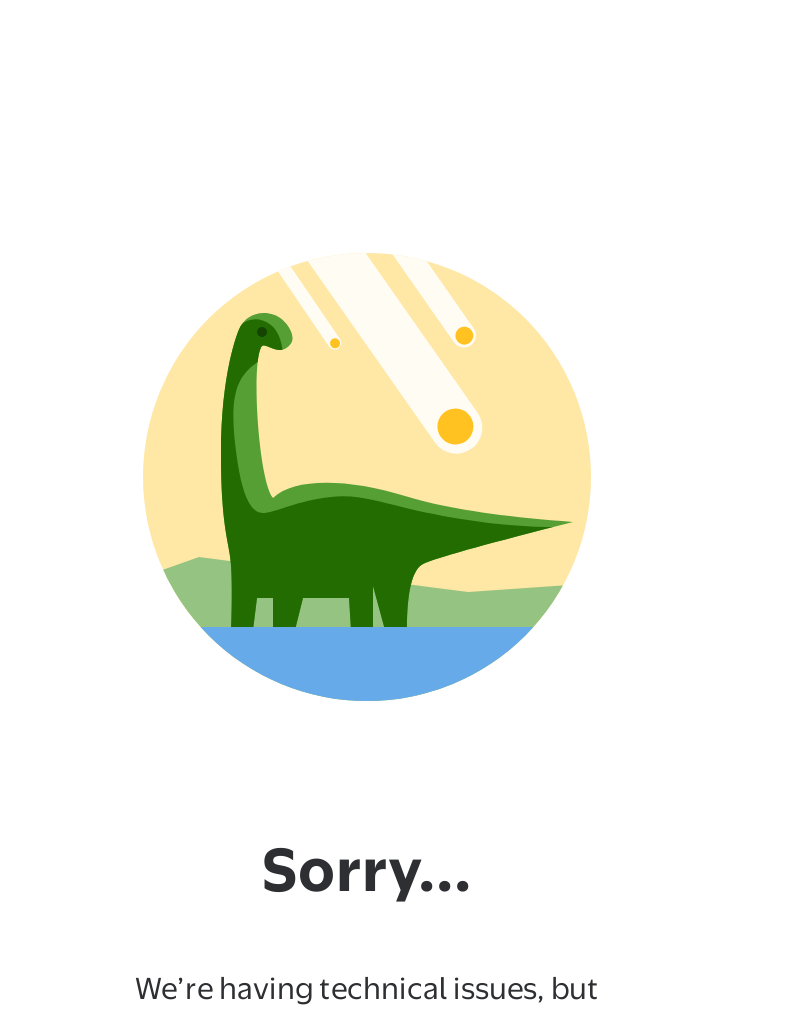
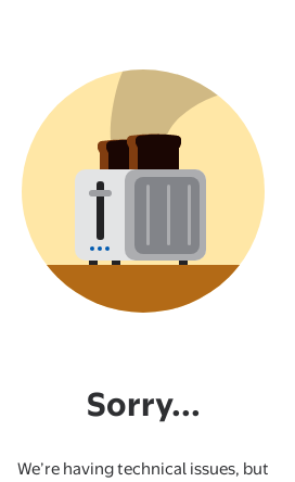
[163,255,571,703] [image] -> [34,69,252,314] [image]

